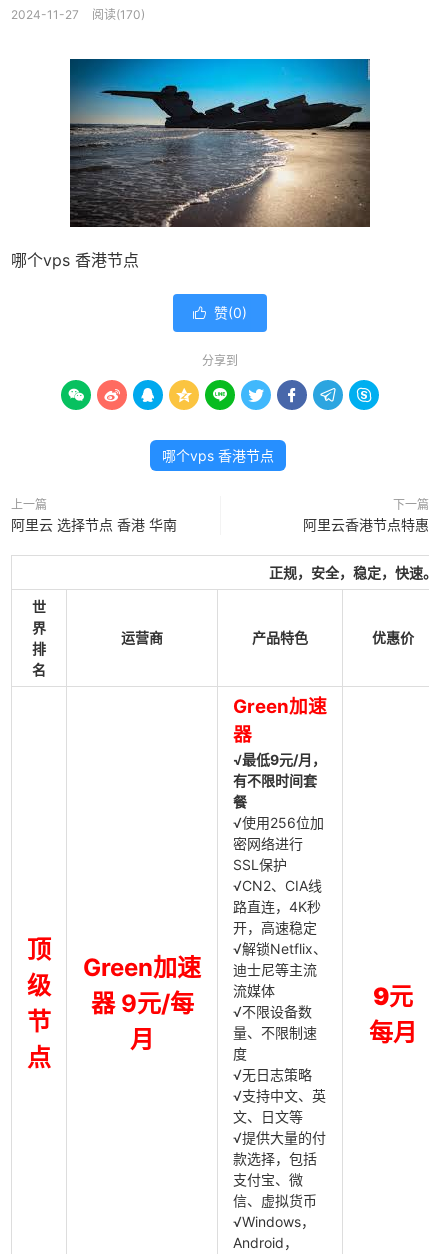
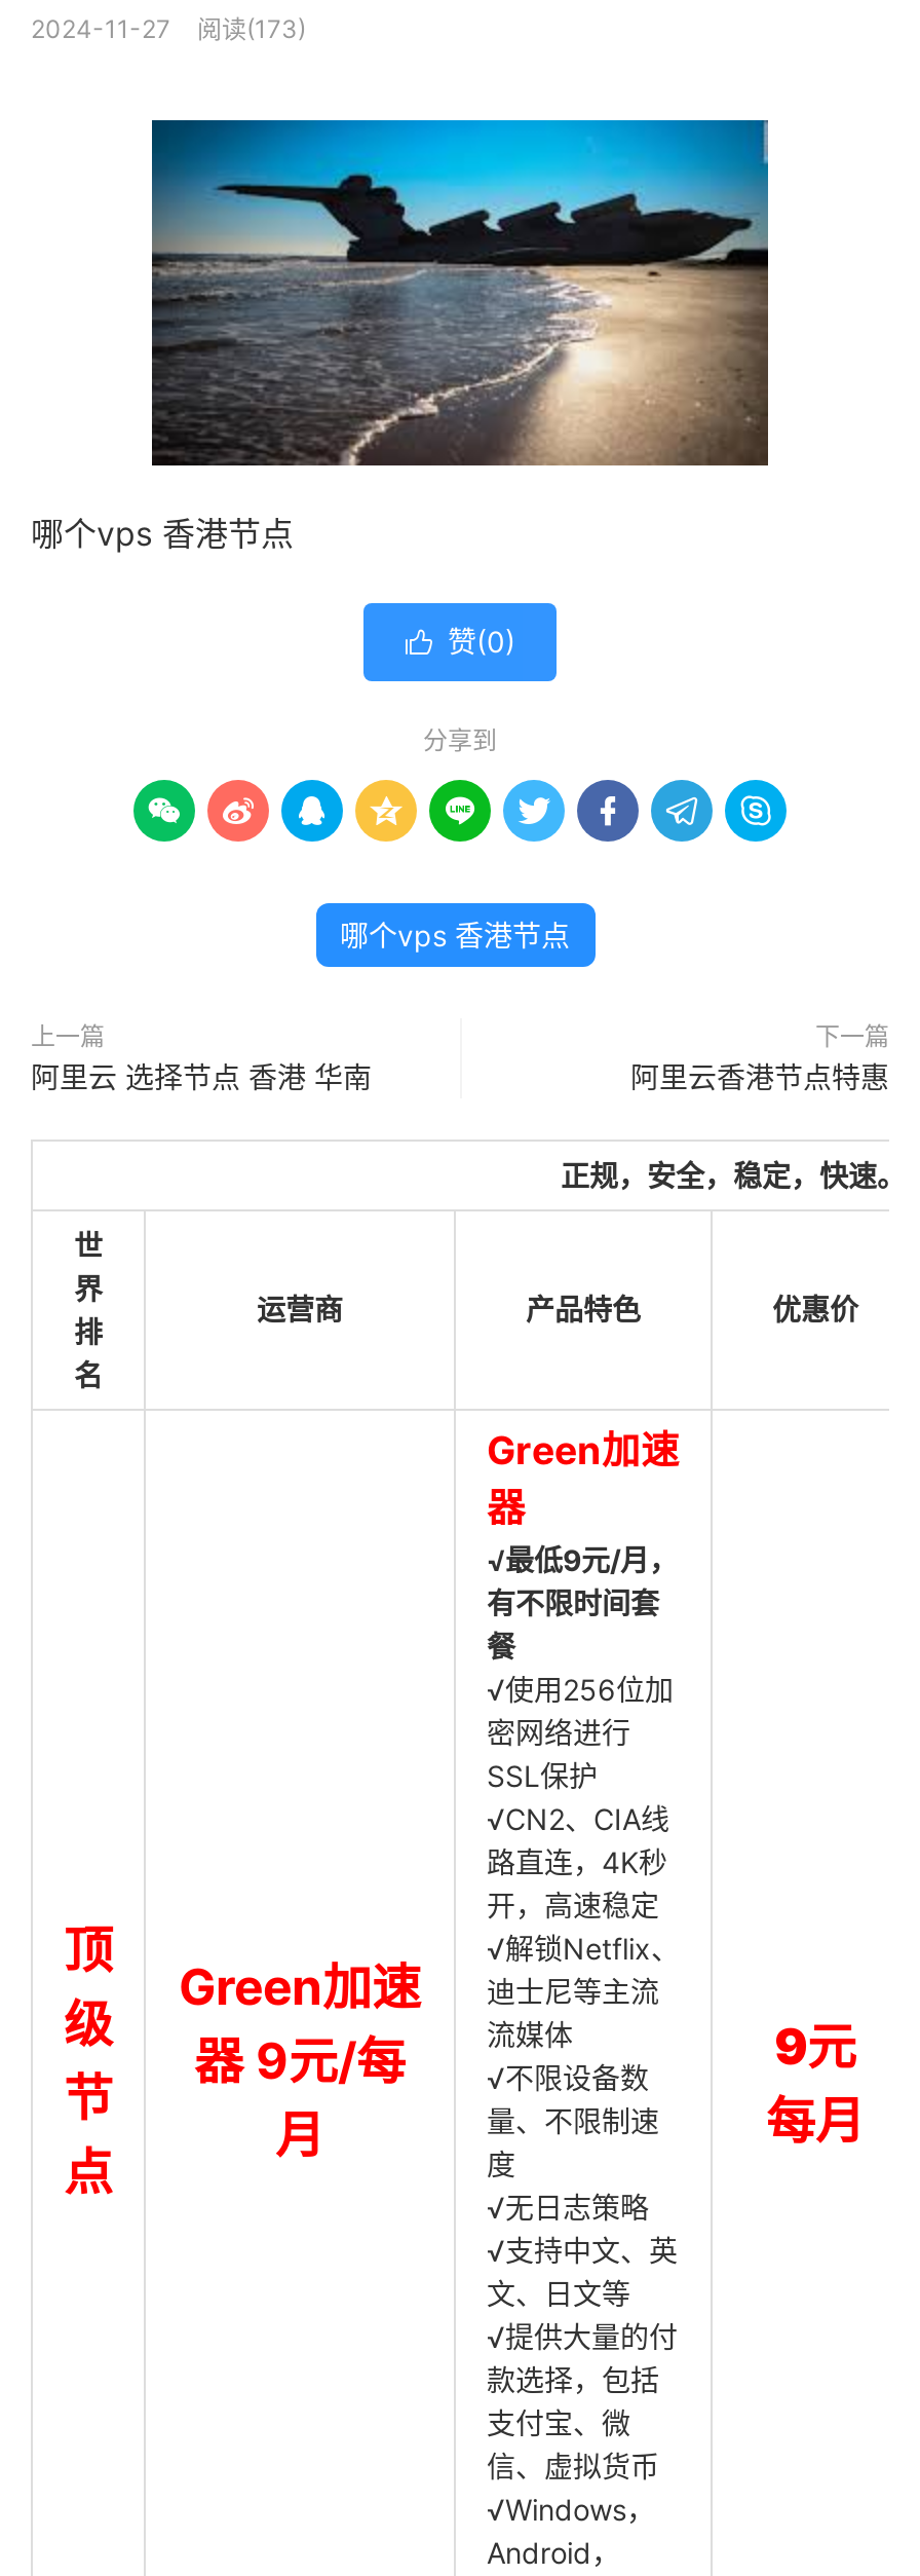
[11,7,145,22] 2024-11-27 阅读(170) -> [31,13,306,44] 2024-11-27 阅读(173)

